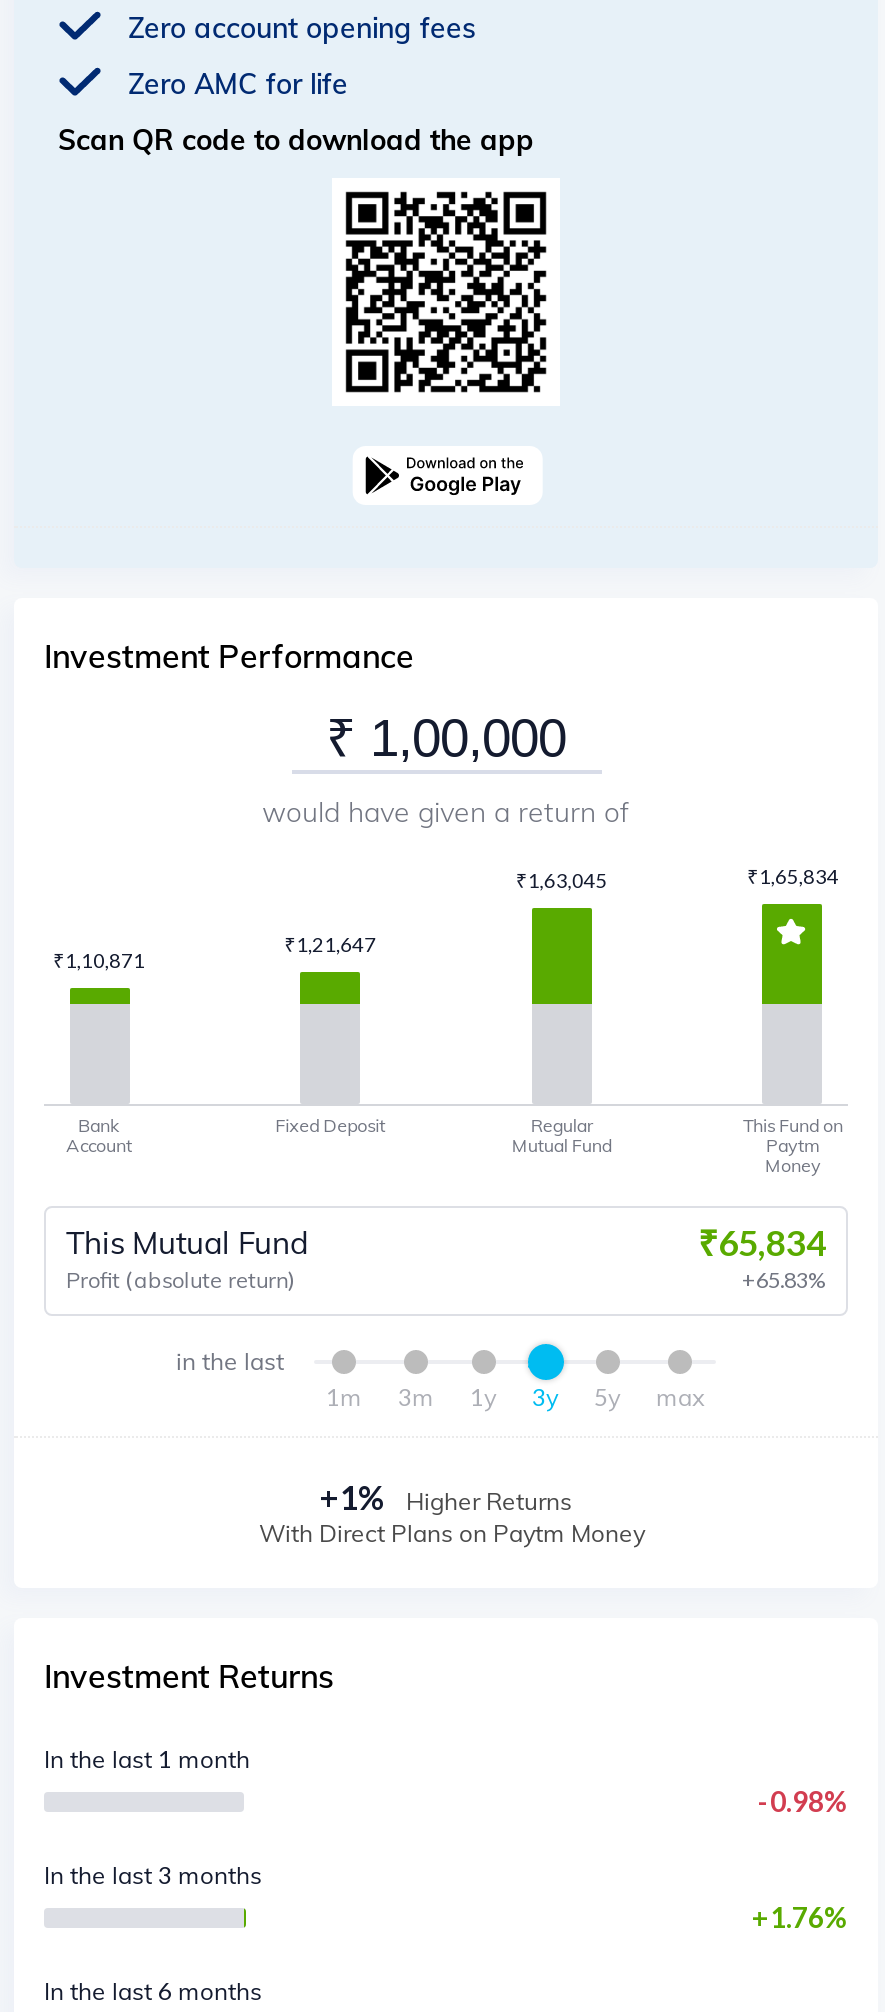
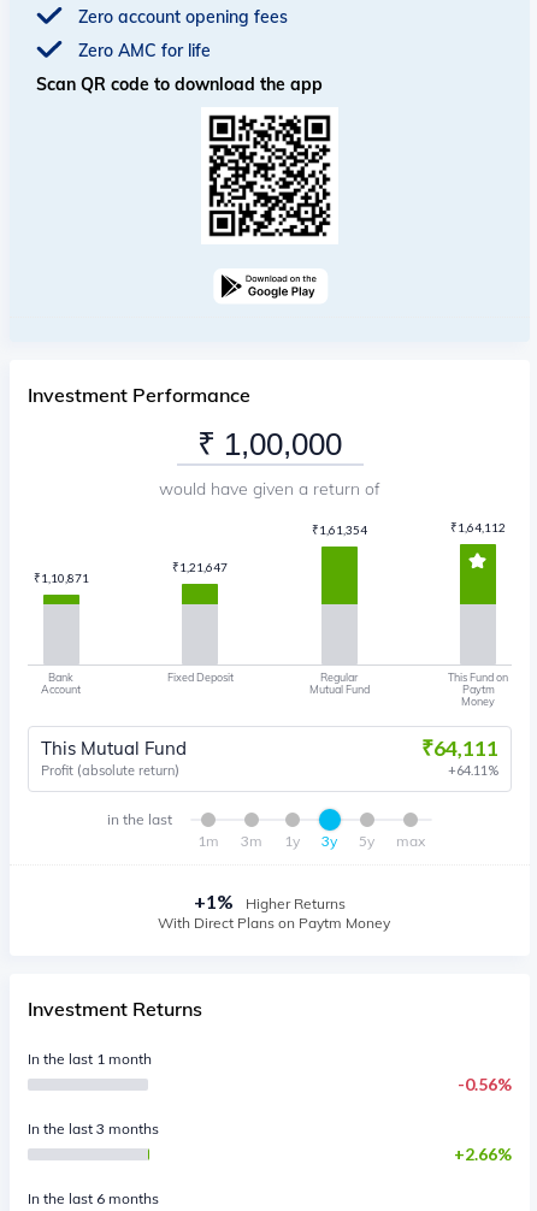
[516,868,608,894] ₹1,63,045 -> [312,523,367,538] ₹1,61,354
[747,864,839,890] ₹1,65,834 -> [451,520,506,536] ₹1,64,112
[698,1220,826,1264] ₹65,834 -> [421,734,498,761] ₹64,111
[756,1266,826,1294] 65.83% -> [456,762,498,779] 64.11%
[770,1784,848,1820] 0.98% -> [465,1074,512,1095] 0.56%
[770,1900,848,1936] 1.76% -> [465,1144,512,1165] 2.66%

